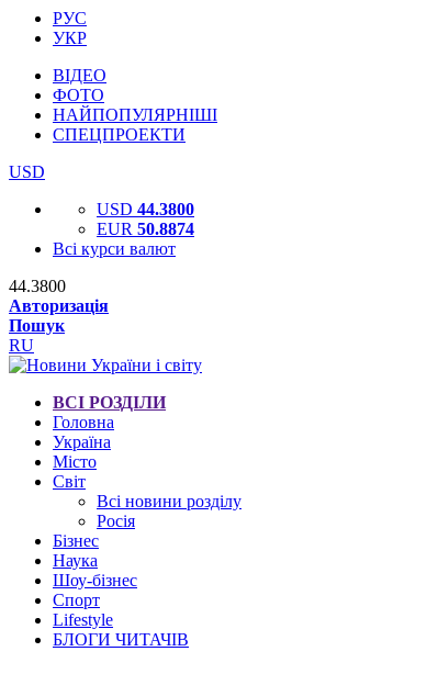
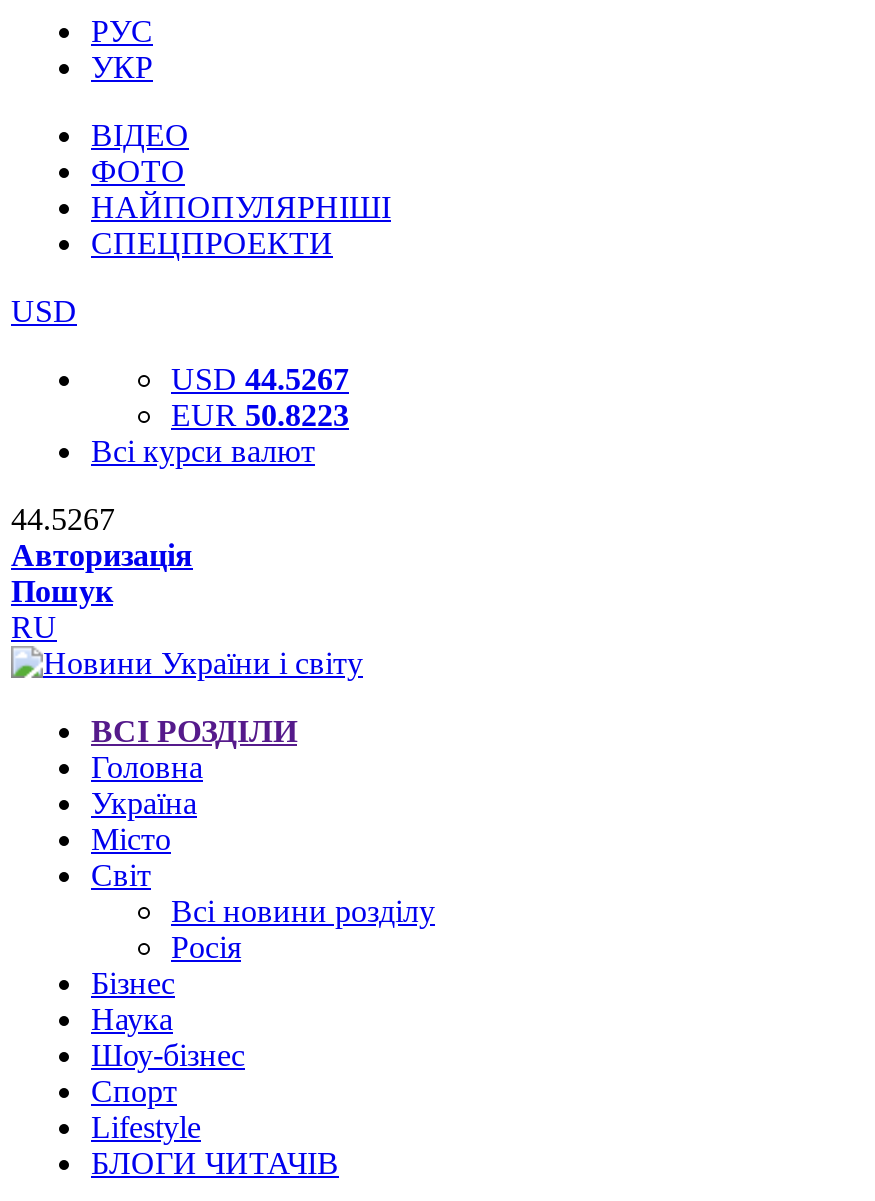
[97,200,194,218] USD 44.3800 -> [171,362,349,396] USD 44.5267
[97,220,194,238] EUR 50.8874 -> [171,398,349,432] EUR 50.8223
[9,277,66,295] 44.3800 -> [11,502,115,536] 44.5267

